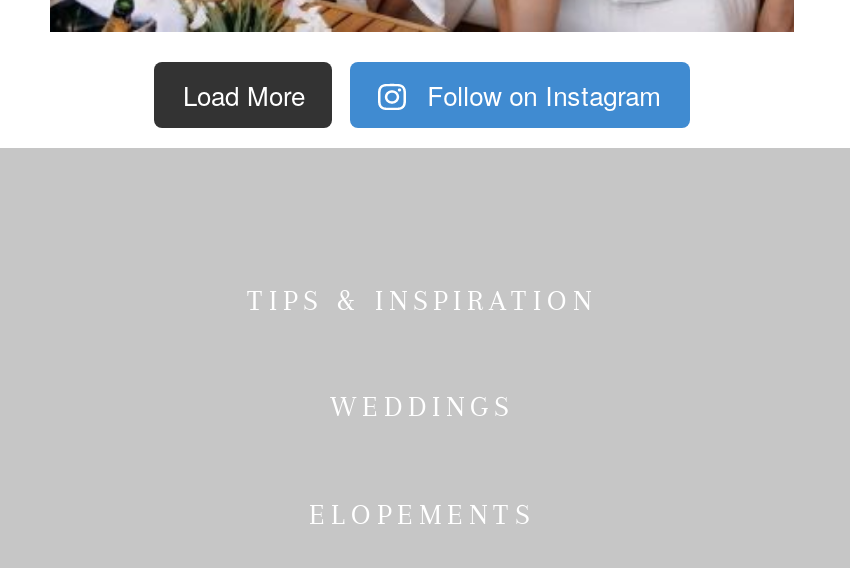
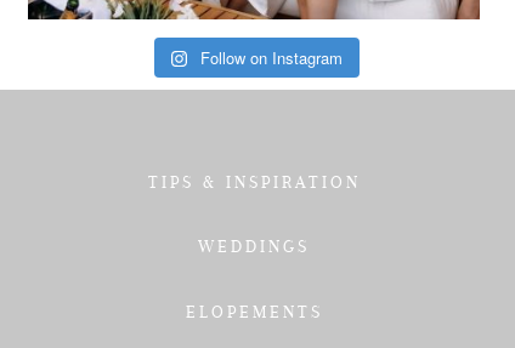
[183,76,305,114] Load More -> none

